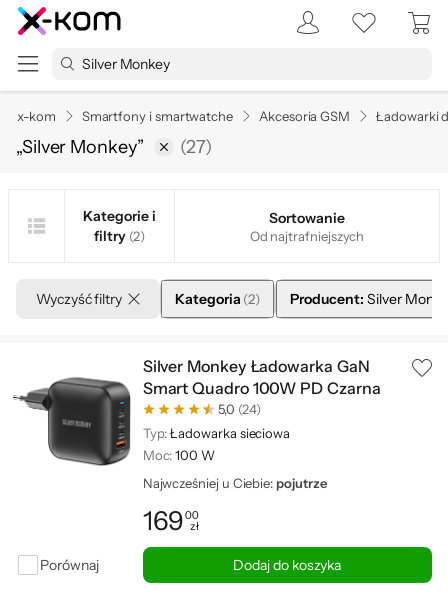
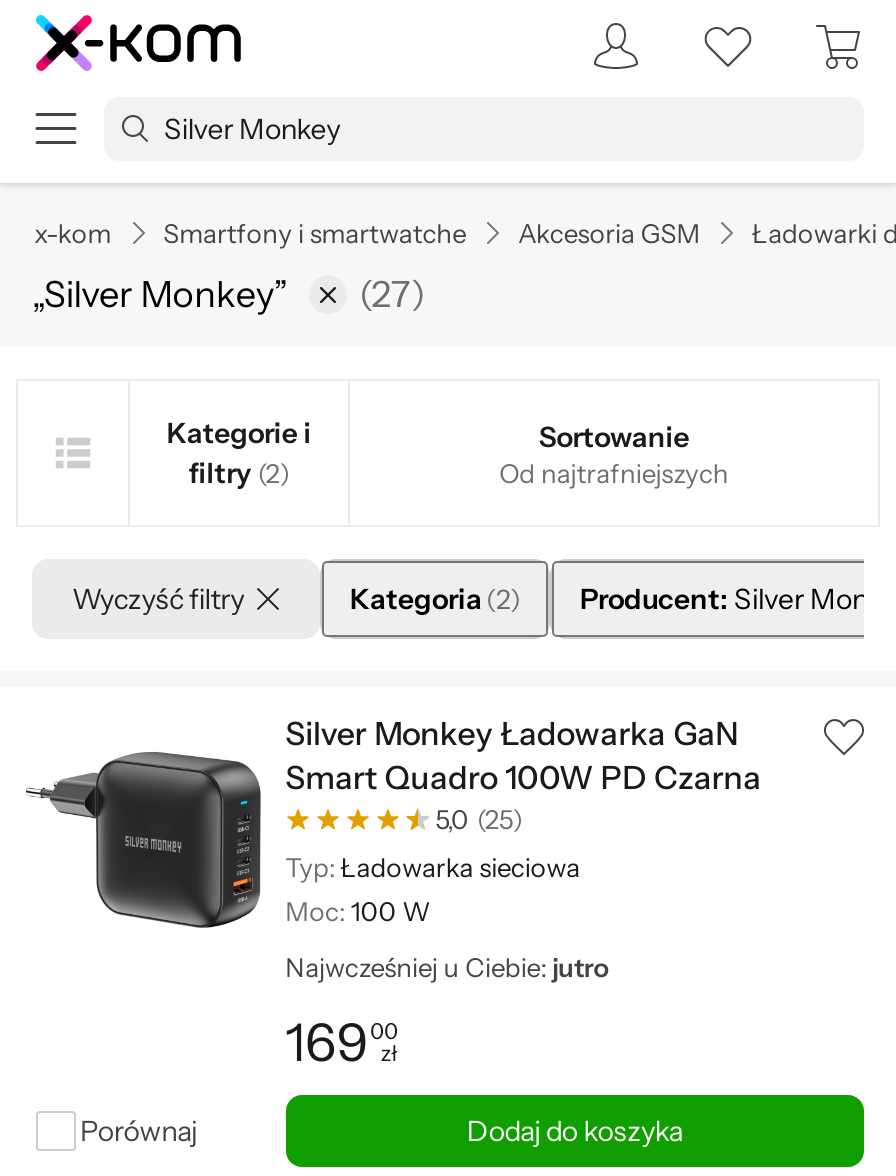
[218,401,261,417] 5,0 (24) -> [435,803,522,835] 5,0 (25)
[143,475,326,491] Najwcześniej u Ciebie: pojutrze -> [285,951,609,983] Najwcześniej u Ciebie: jutro

